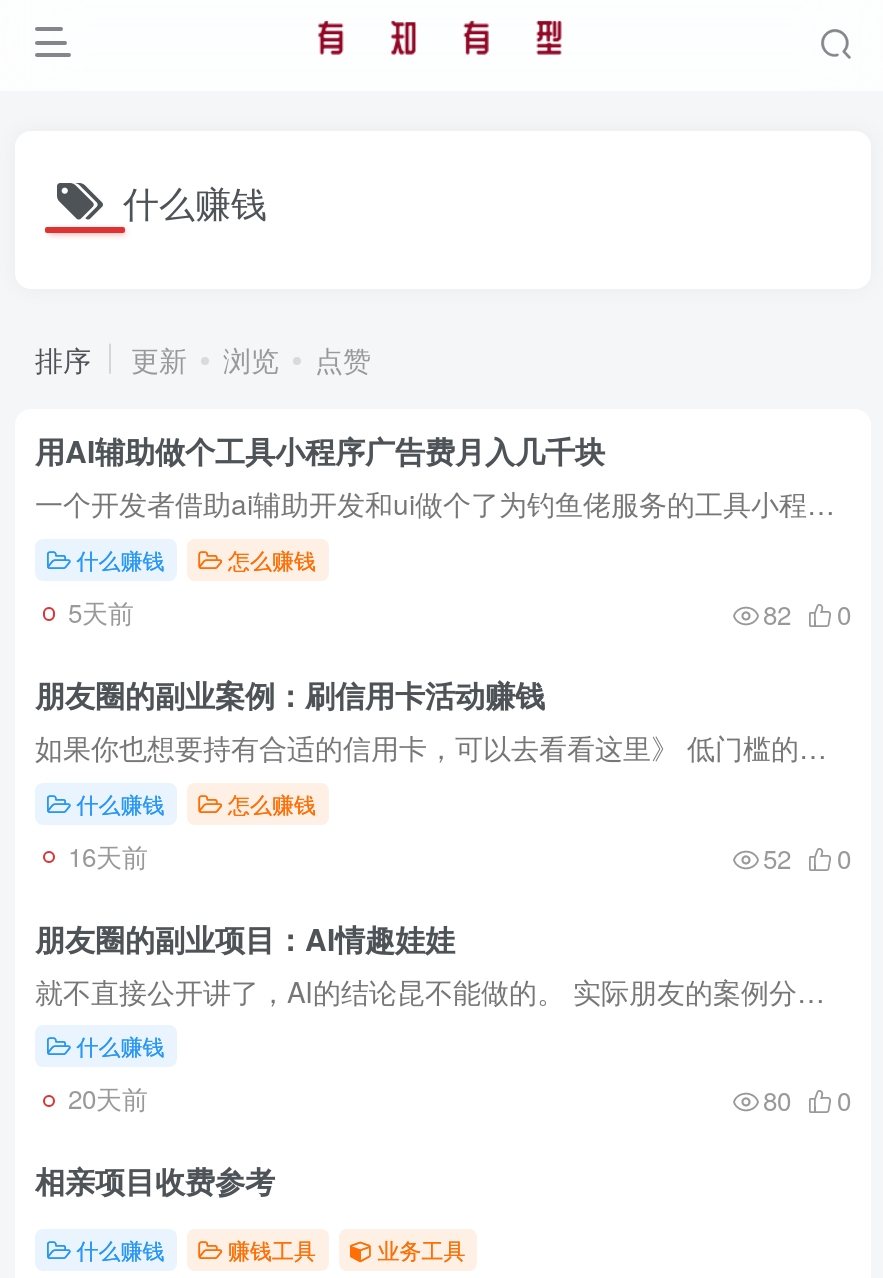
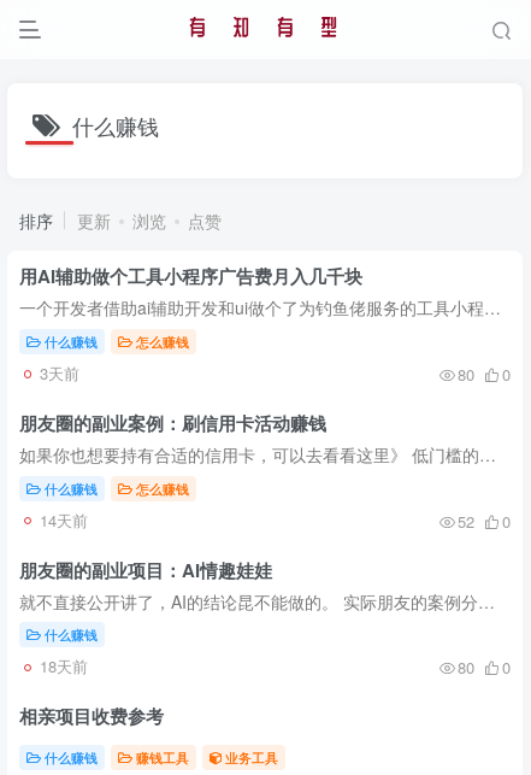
[68,593,134,631] 5天前 -> [39,361,79,384] 3天前
[763,595,851,633] 82 0 -> [458,363,511,385] 80 0
[68,836,148,874] 16天前 -> [39,508,87,531] 14天前
[68,1080,148,1118] 20天前 -> [39,655,87,678] 18天前

